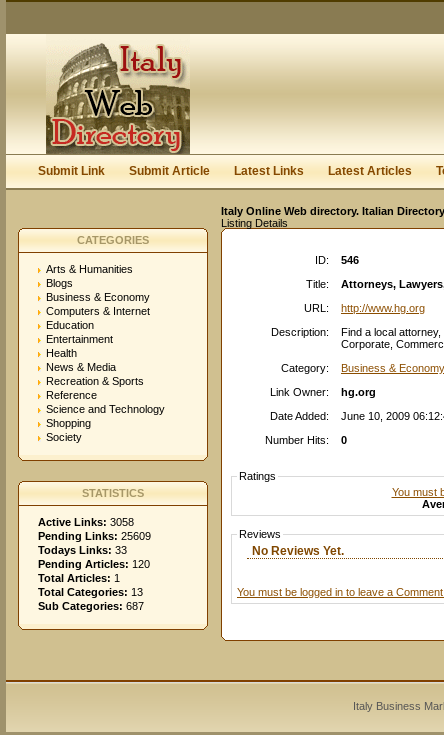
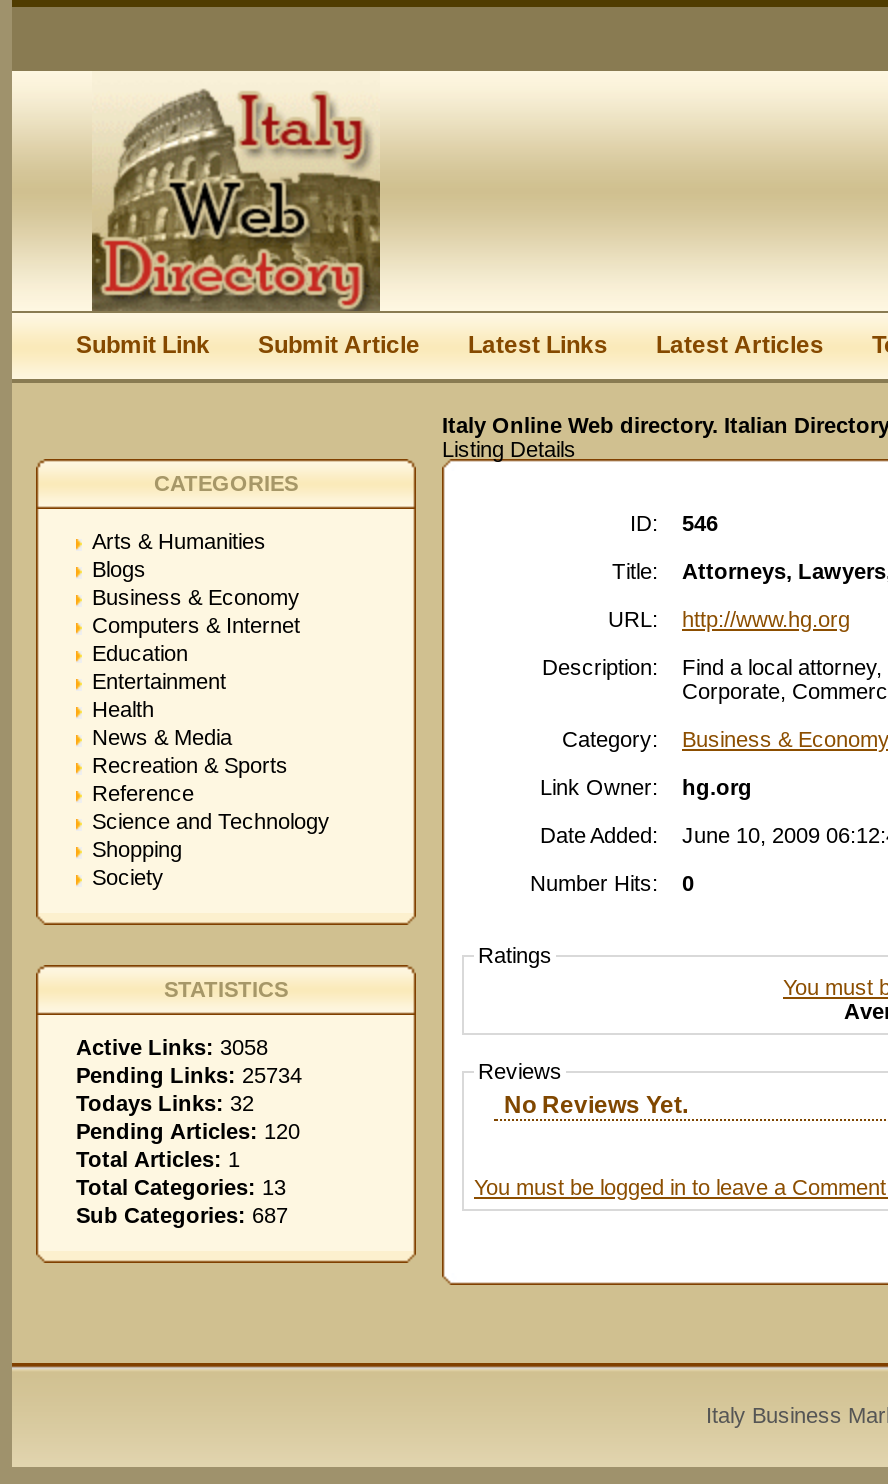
[38,530,151,542] Pending Links: 25609 -> [76,1063,302,1087] Pending Links: 25734
[38,544,127,556] Todays Links: 33 -> [76,1091,254,1115] Todays Links: 32

